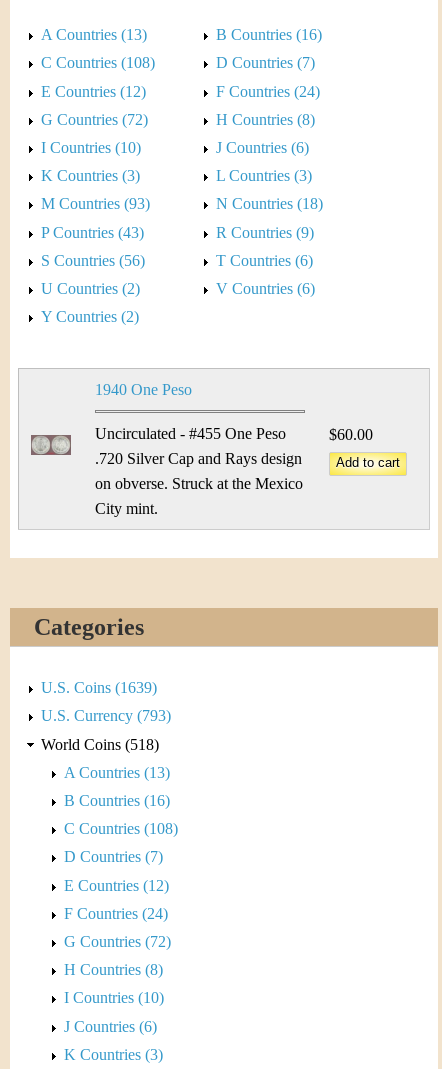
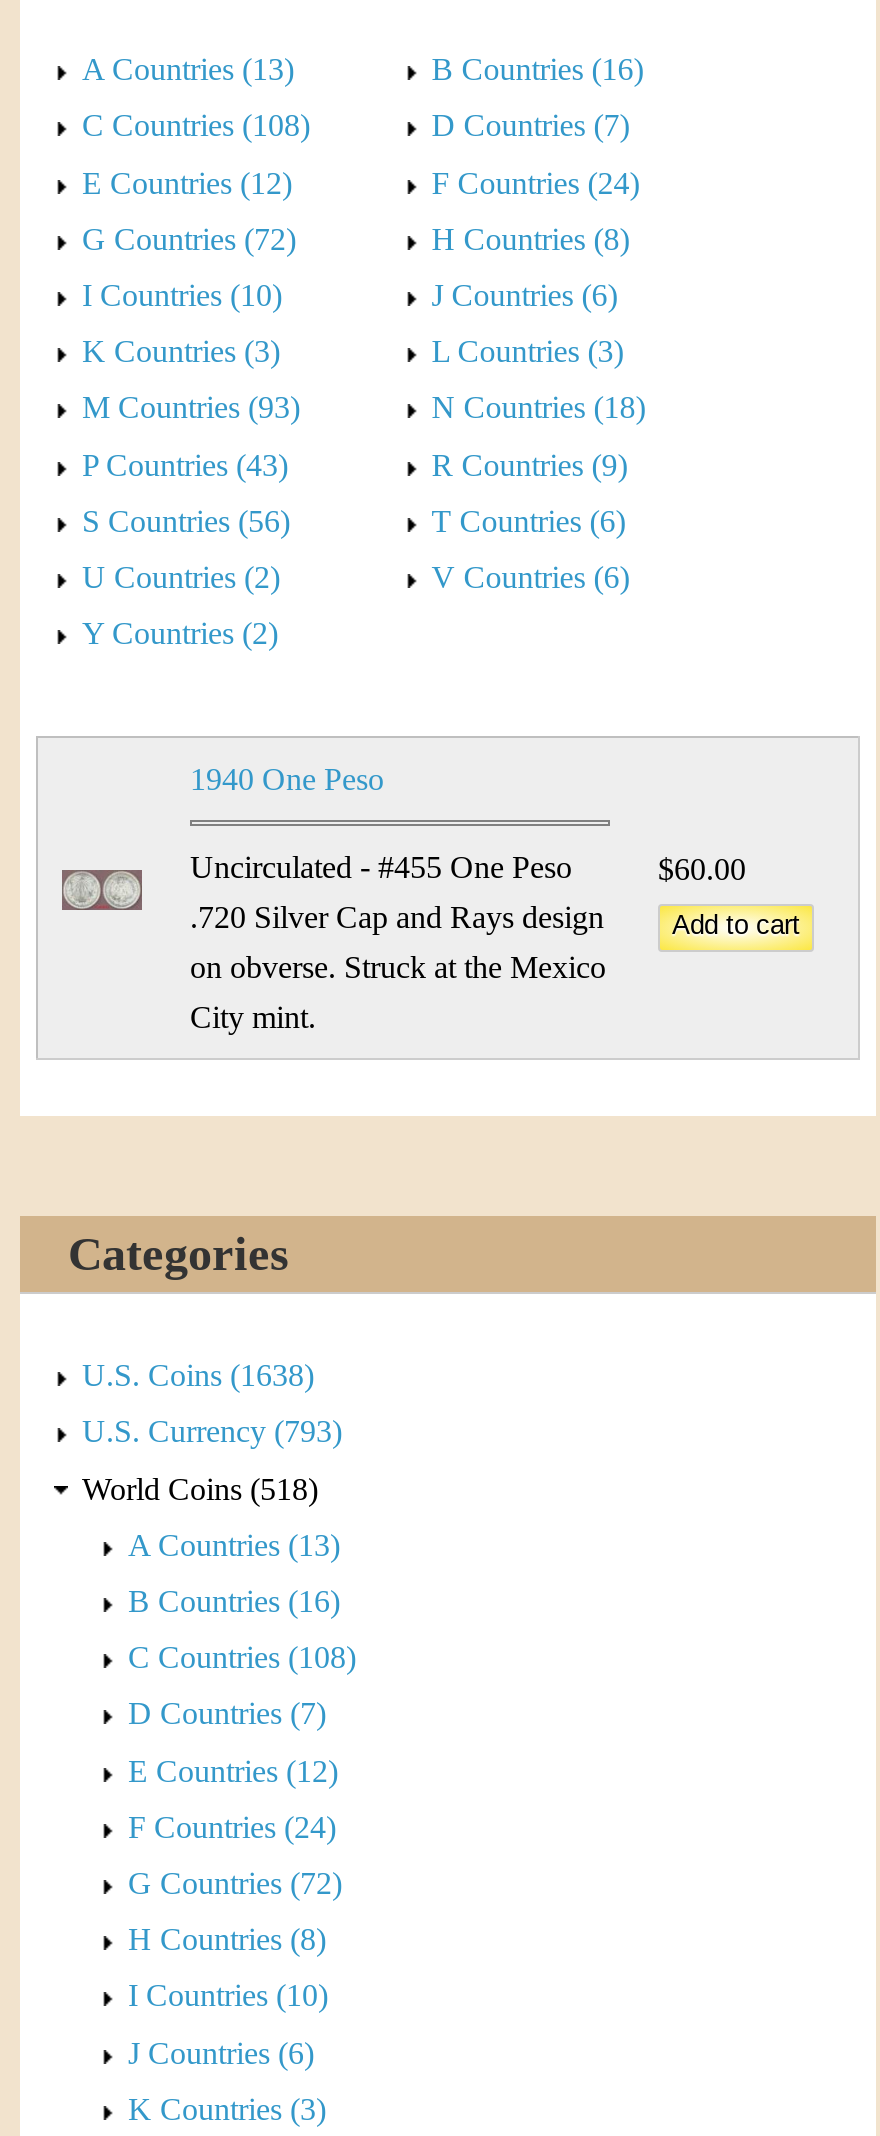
[41,679,157,696] U.S. Coins (1639) -> [82,1358,314,1392] U.S. Coins (1638)

